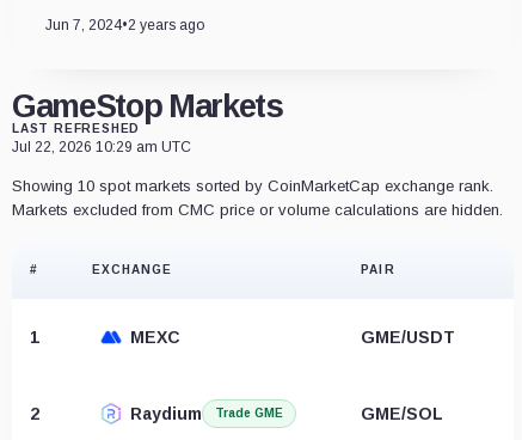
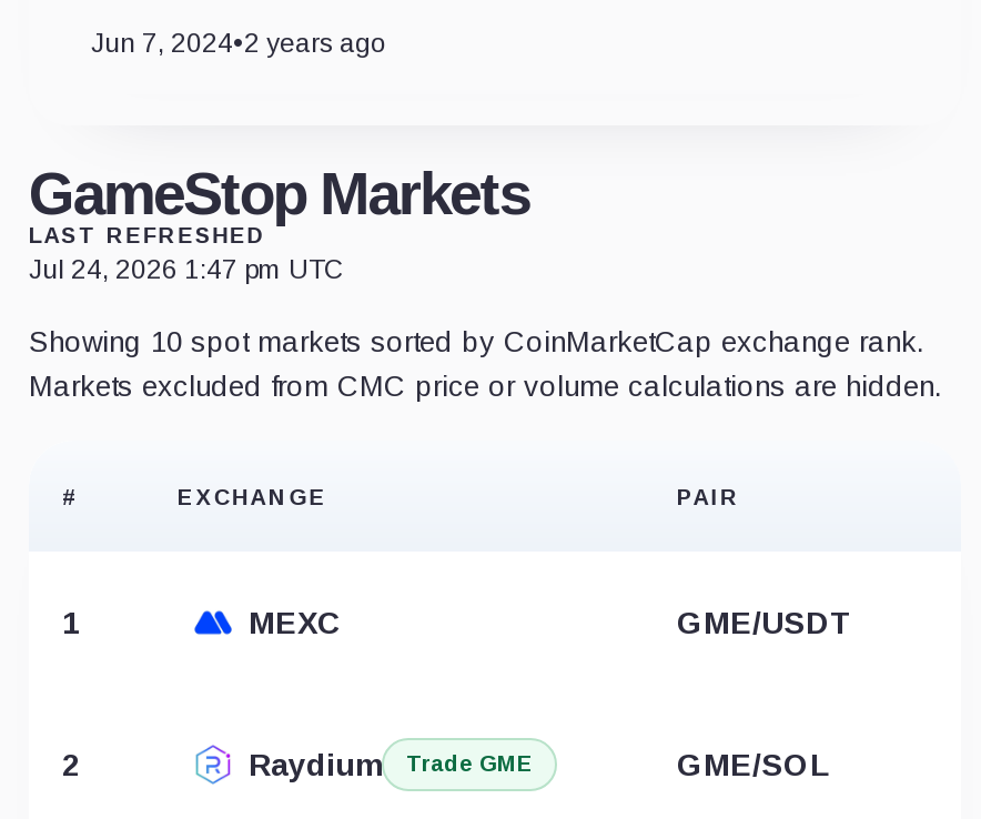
[12,138,191,155] Jul 22, 2026 10:29 am UTC -> [29,253,344,284] Jul 24, 2026 1:47 pm UTC

